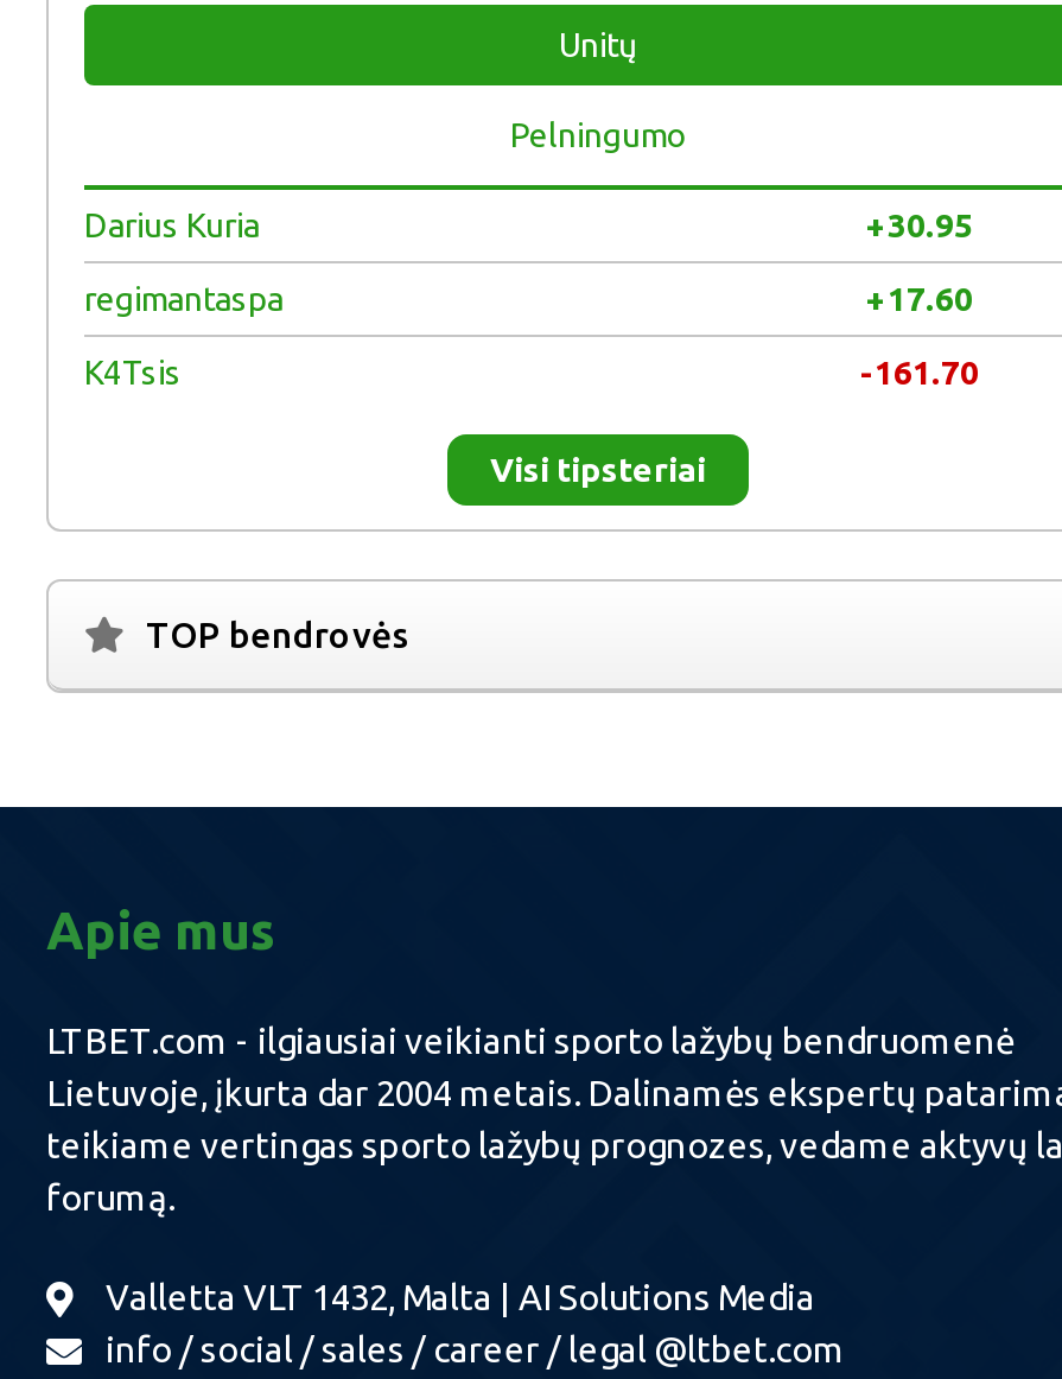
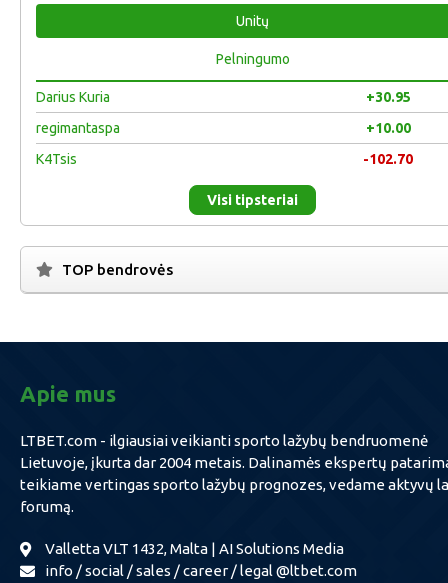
[866,280,973,318] +17.60 -> [365,120,410,136] +10.00
[860,354,979,392] -161.70 -> [363,151,413,167] -102.70

